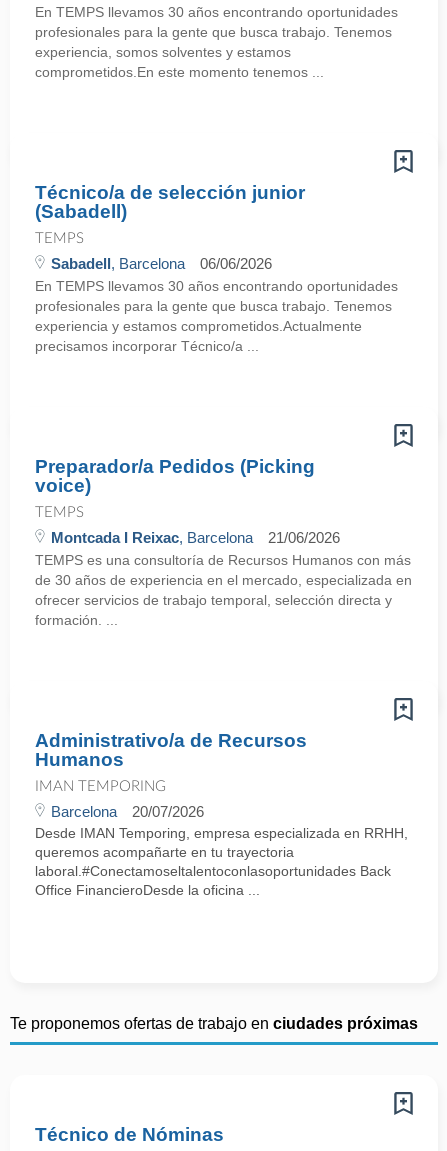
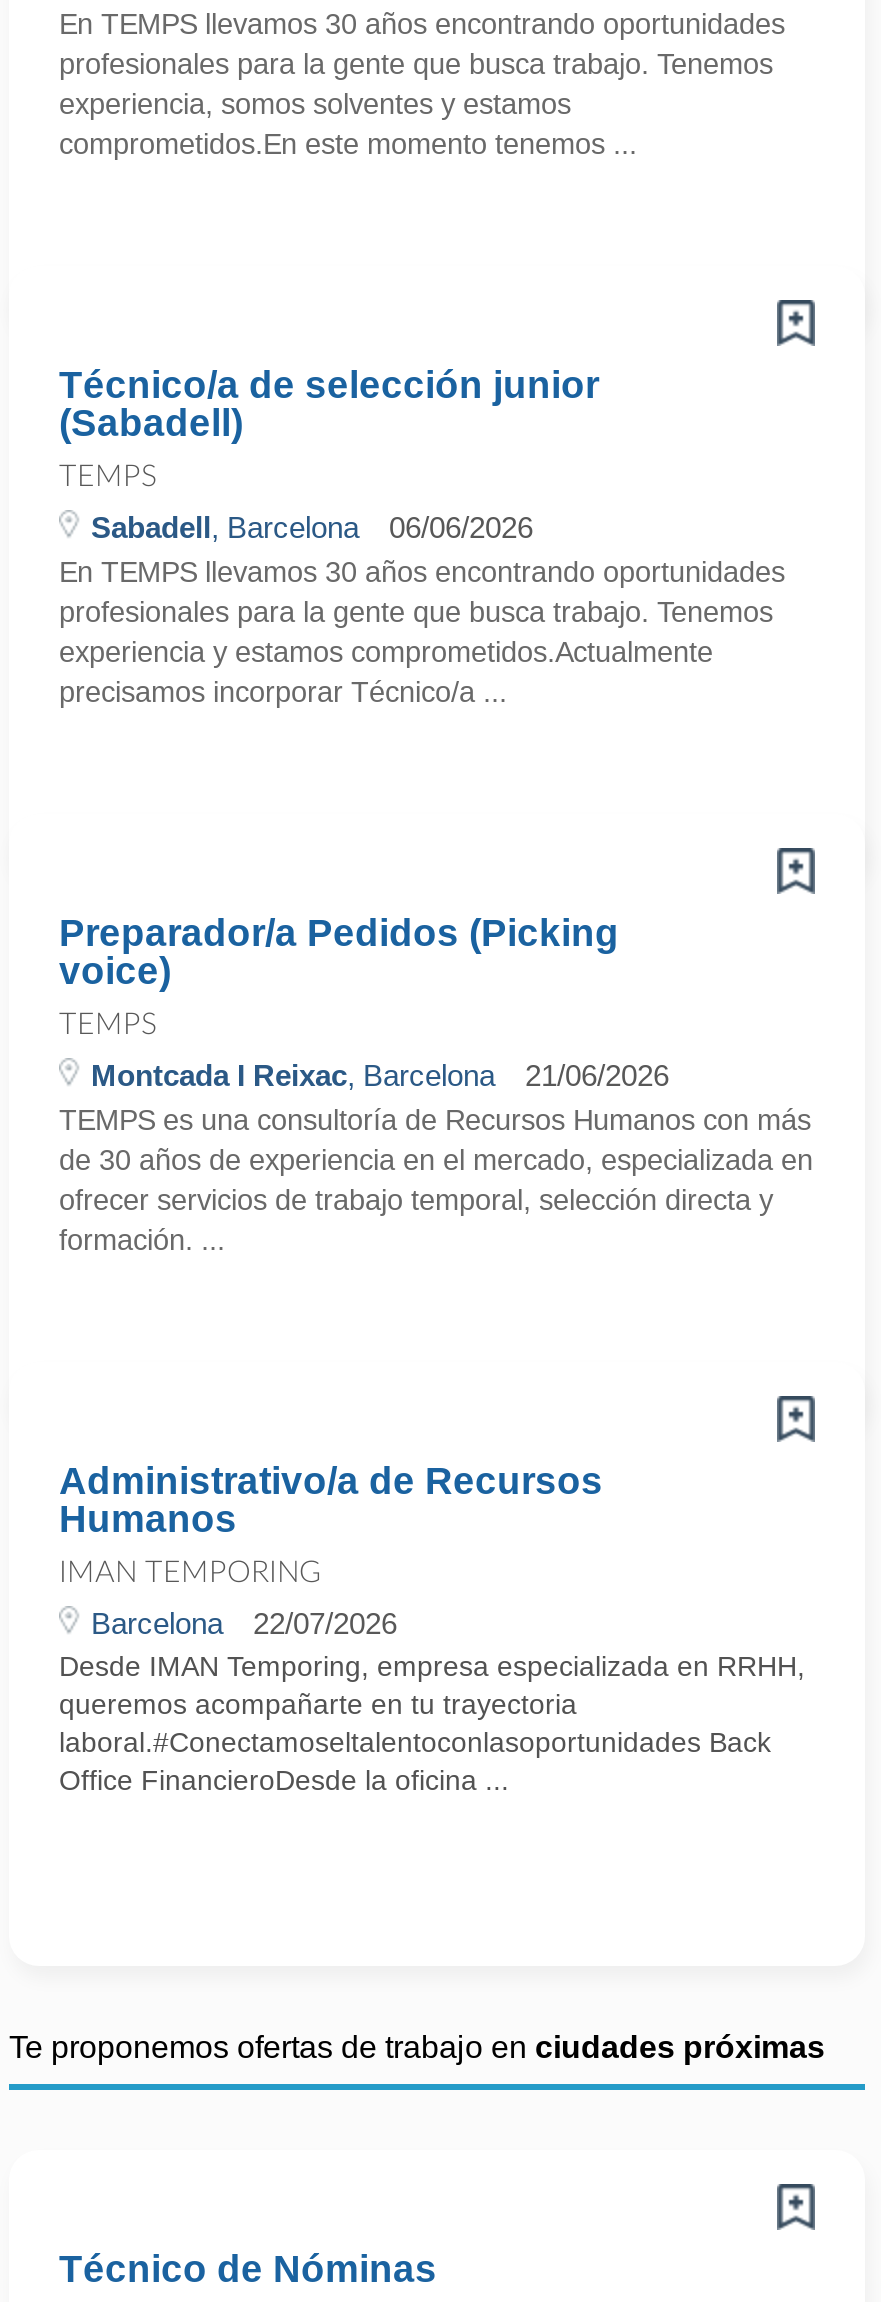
[51,803,204,820] Barcelona 20/07/2026 -> [91,1606,397,1640] Barcelona 22/07/2026

